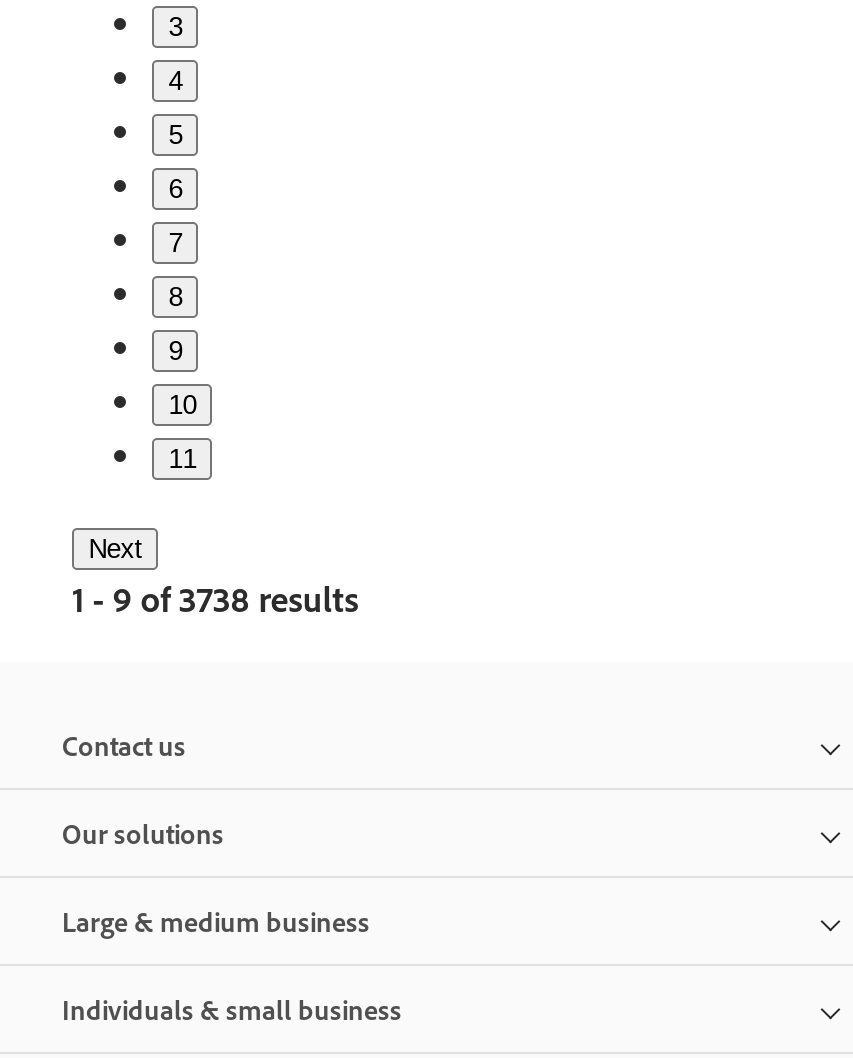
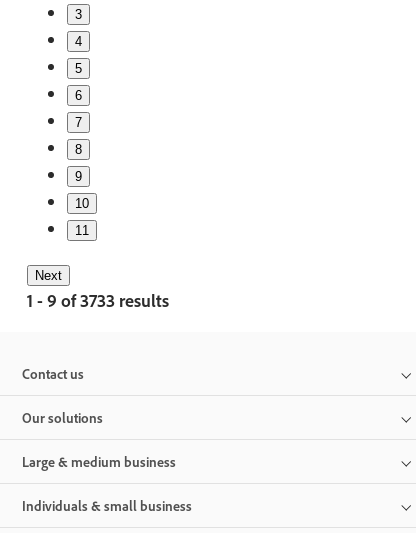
[72,577,358,621] 1 - 9 of 3738 results -> [27,289,169,311] 1 - 9 of 3733 results

